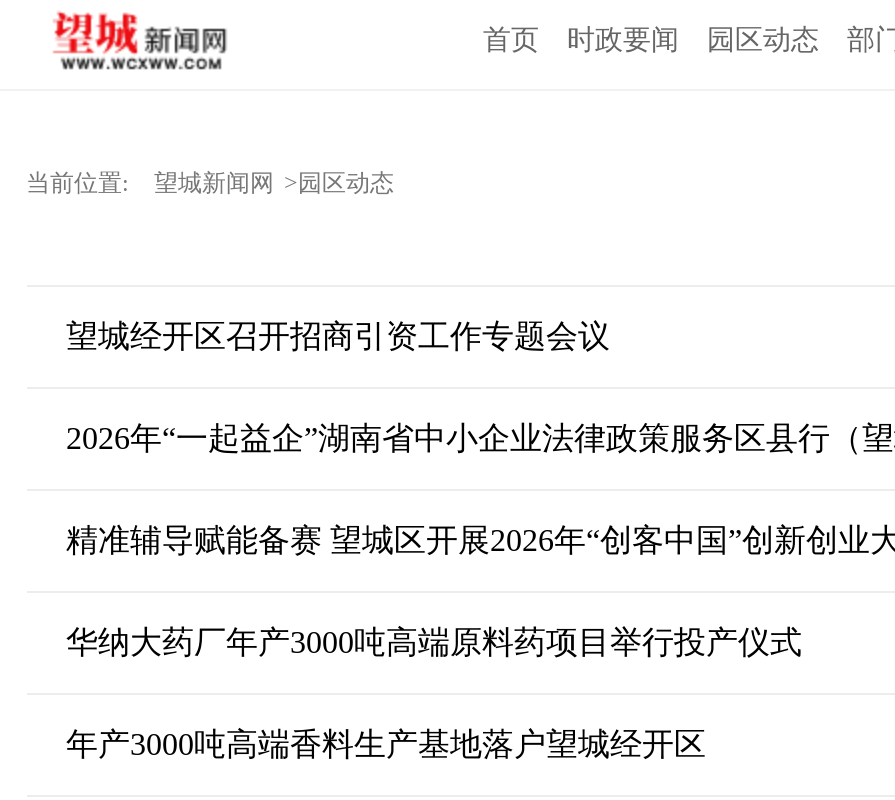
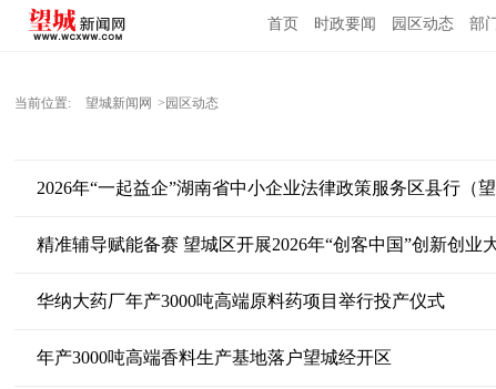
[66,319,610,353] 望城经开区召开招商引资工作专题会议 -> none

